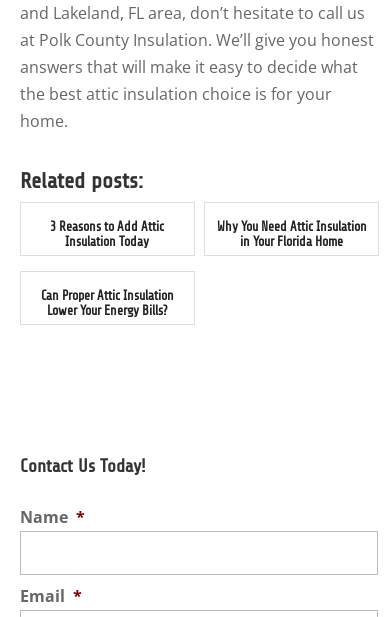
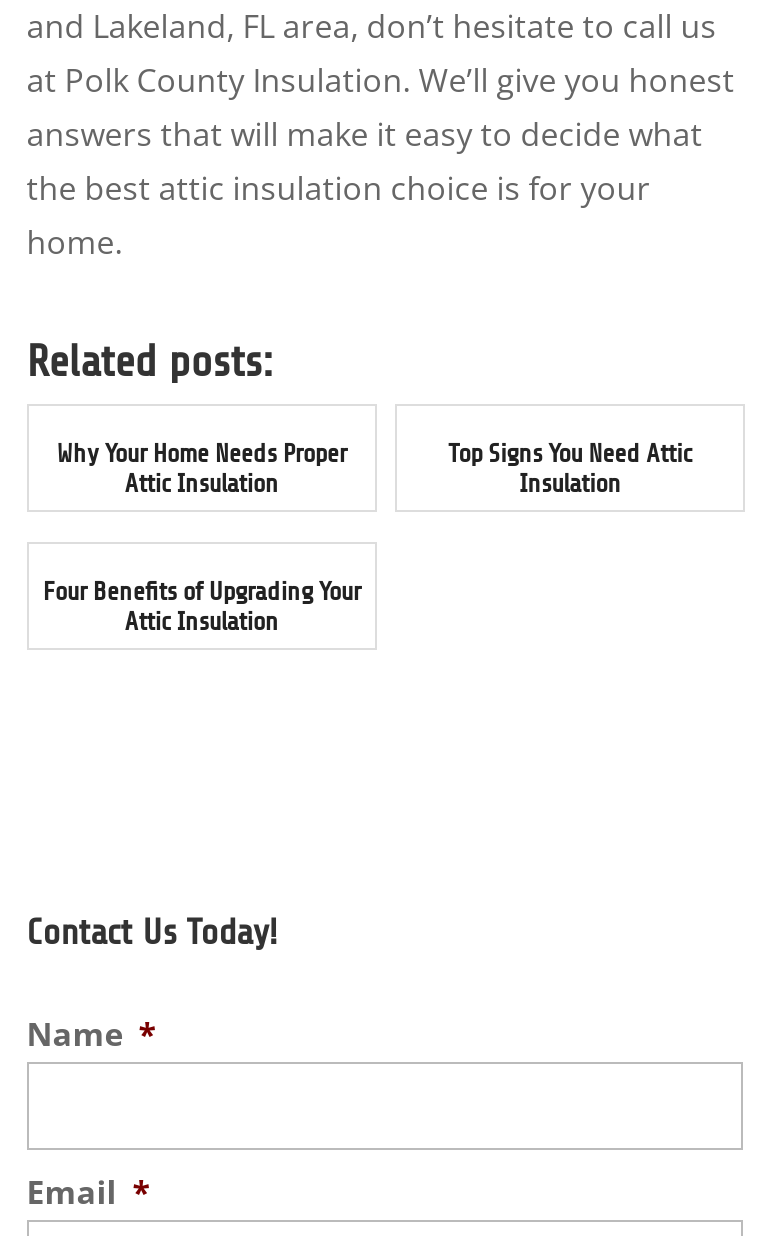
[50,219,164,249] 3 Reasons to Add Attic | Insulation Today -> [57,439,347,499] Why Your Home Needs Proper | Attic Insulation
[217,219,367,249] Why You Need Attic Insulation | in Your Florida Home -> [448,439,692,499] Top Signs You Need Attic | Insulation
[41,288,174,318] Can Proper Attic Insulation | Lower Your Energy Bills? -> [43,577,361,637] Four Benefits of Upgrading Your | Attic Insulation

